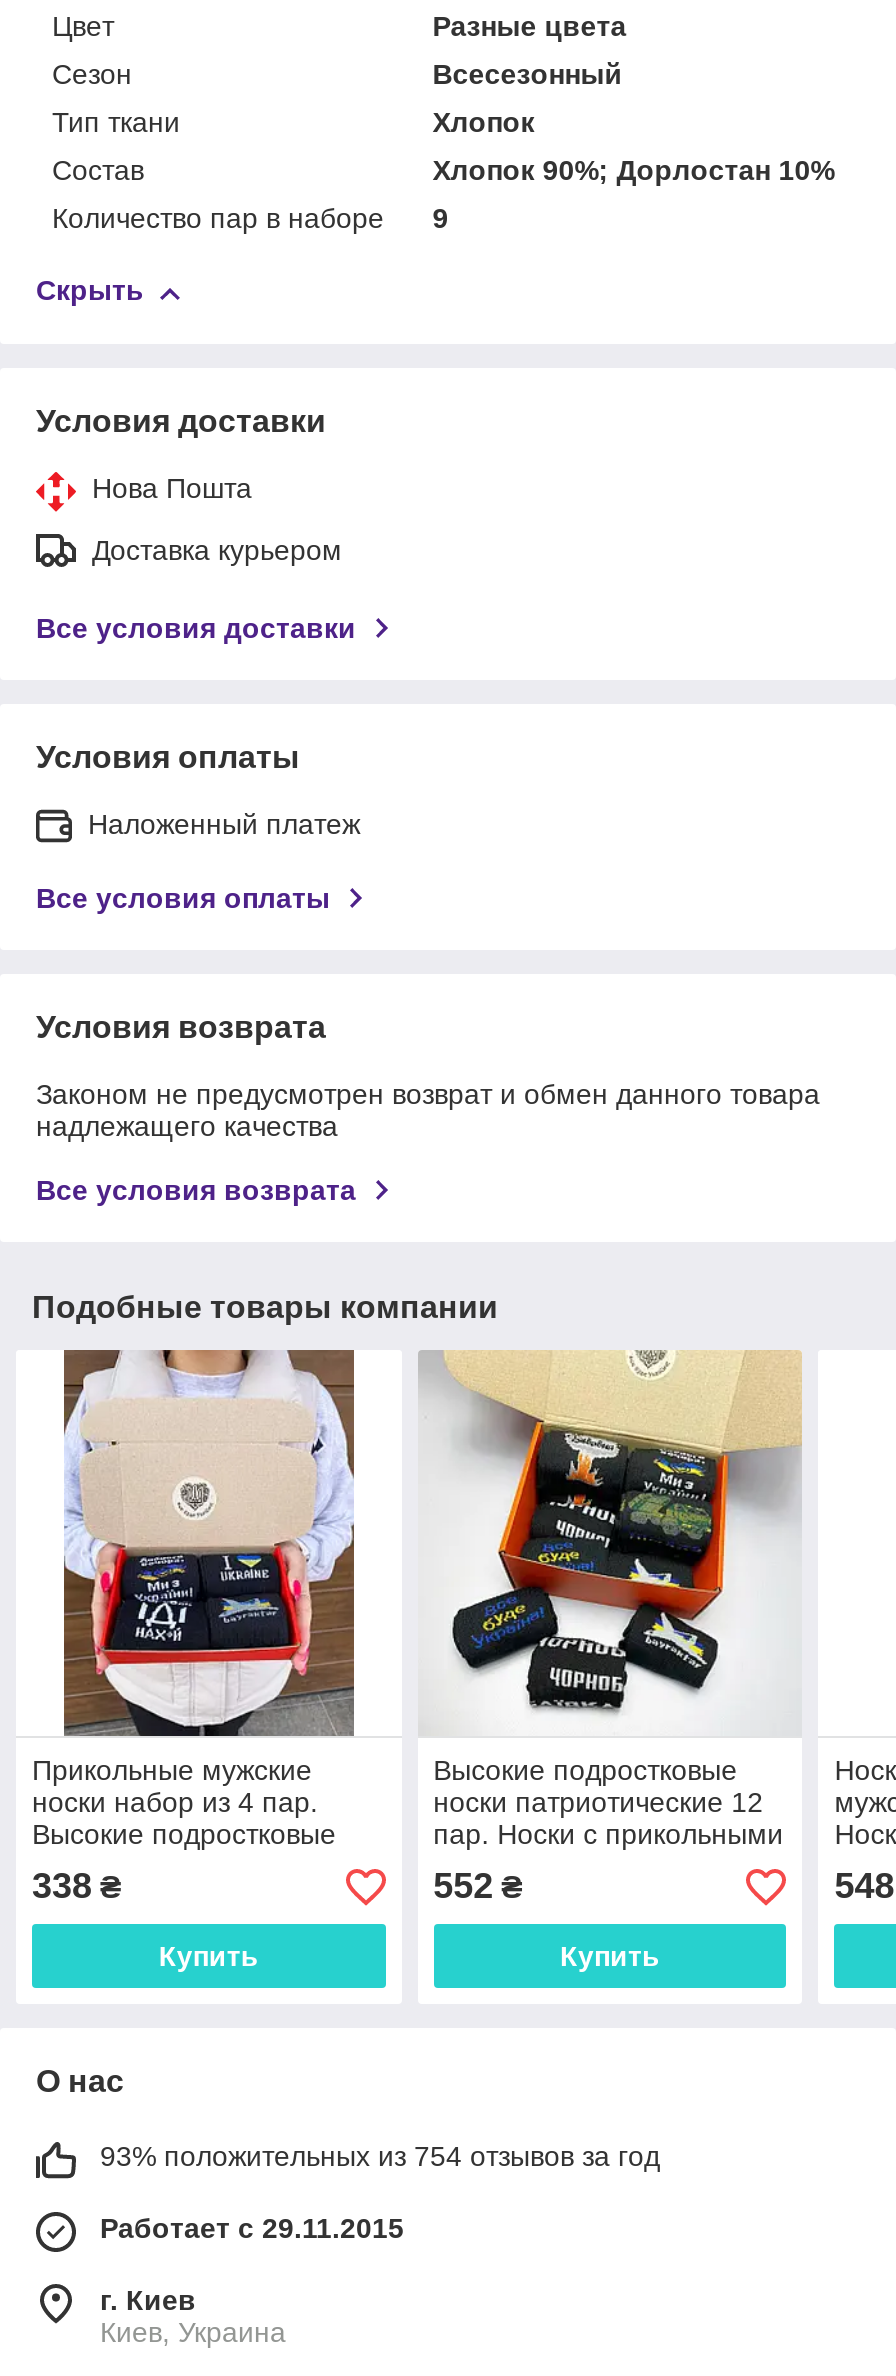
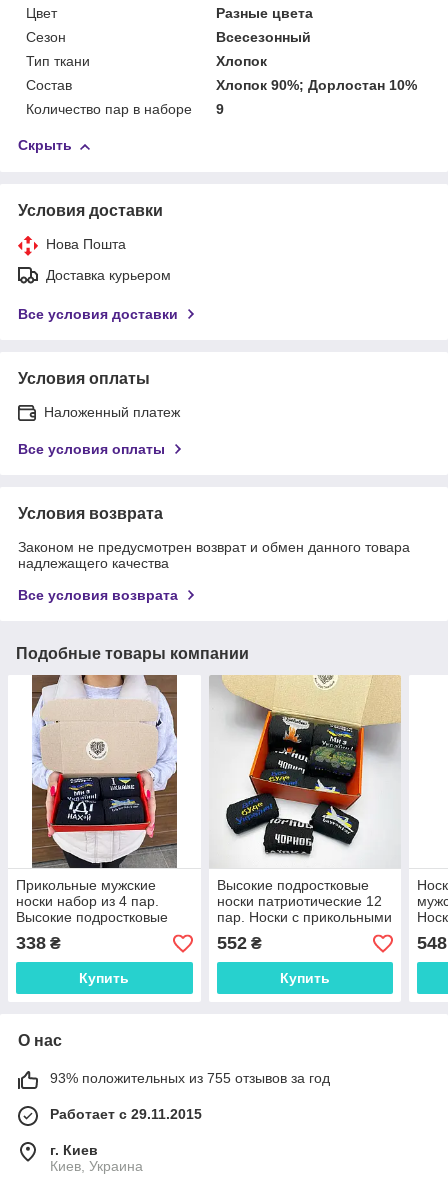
[100,2140,660,2172] 93% положительных из 754 отзывов за год -> [50,1070,330,1086] 93% положительных из 755 отзывов за год

